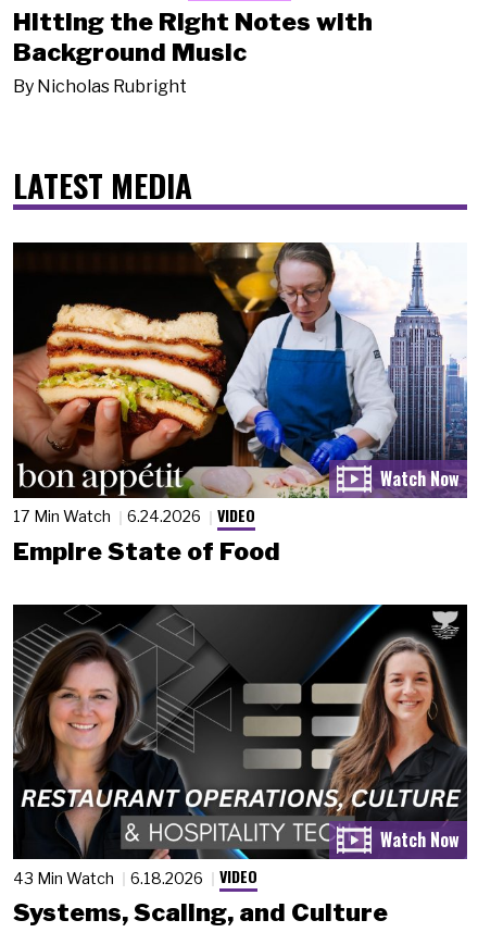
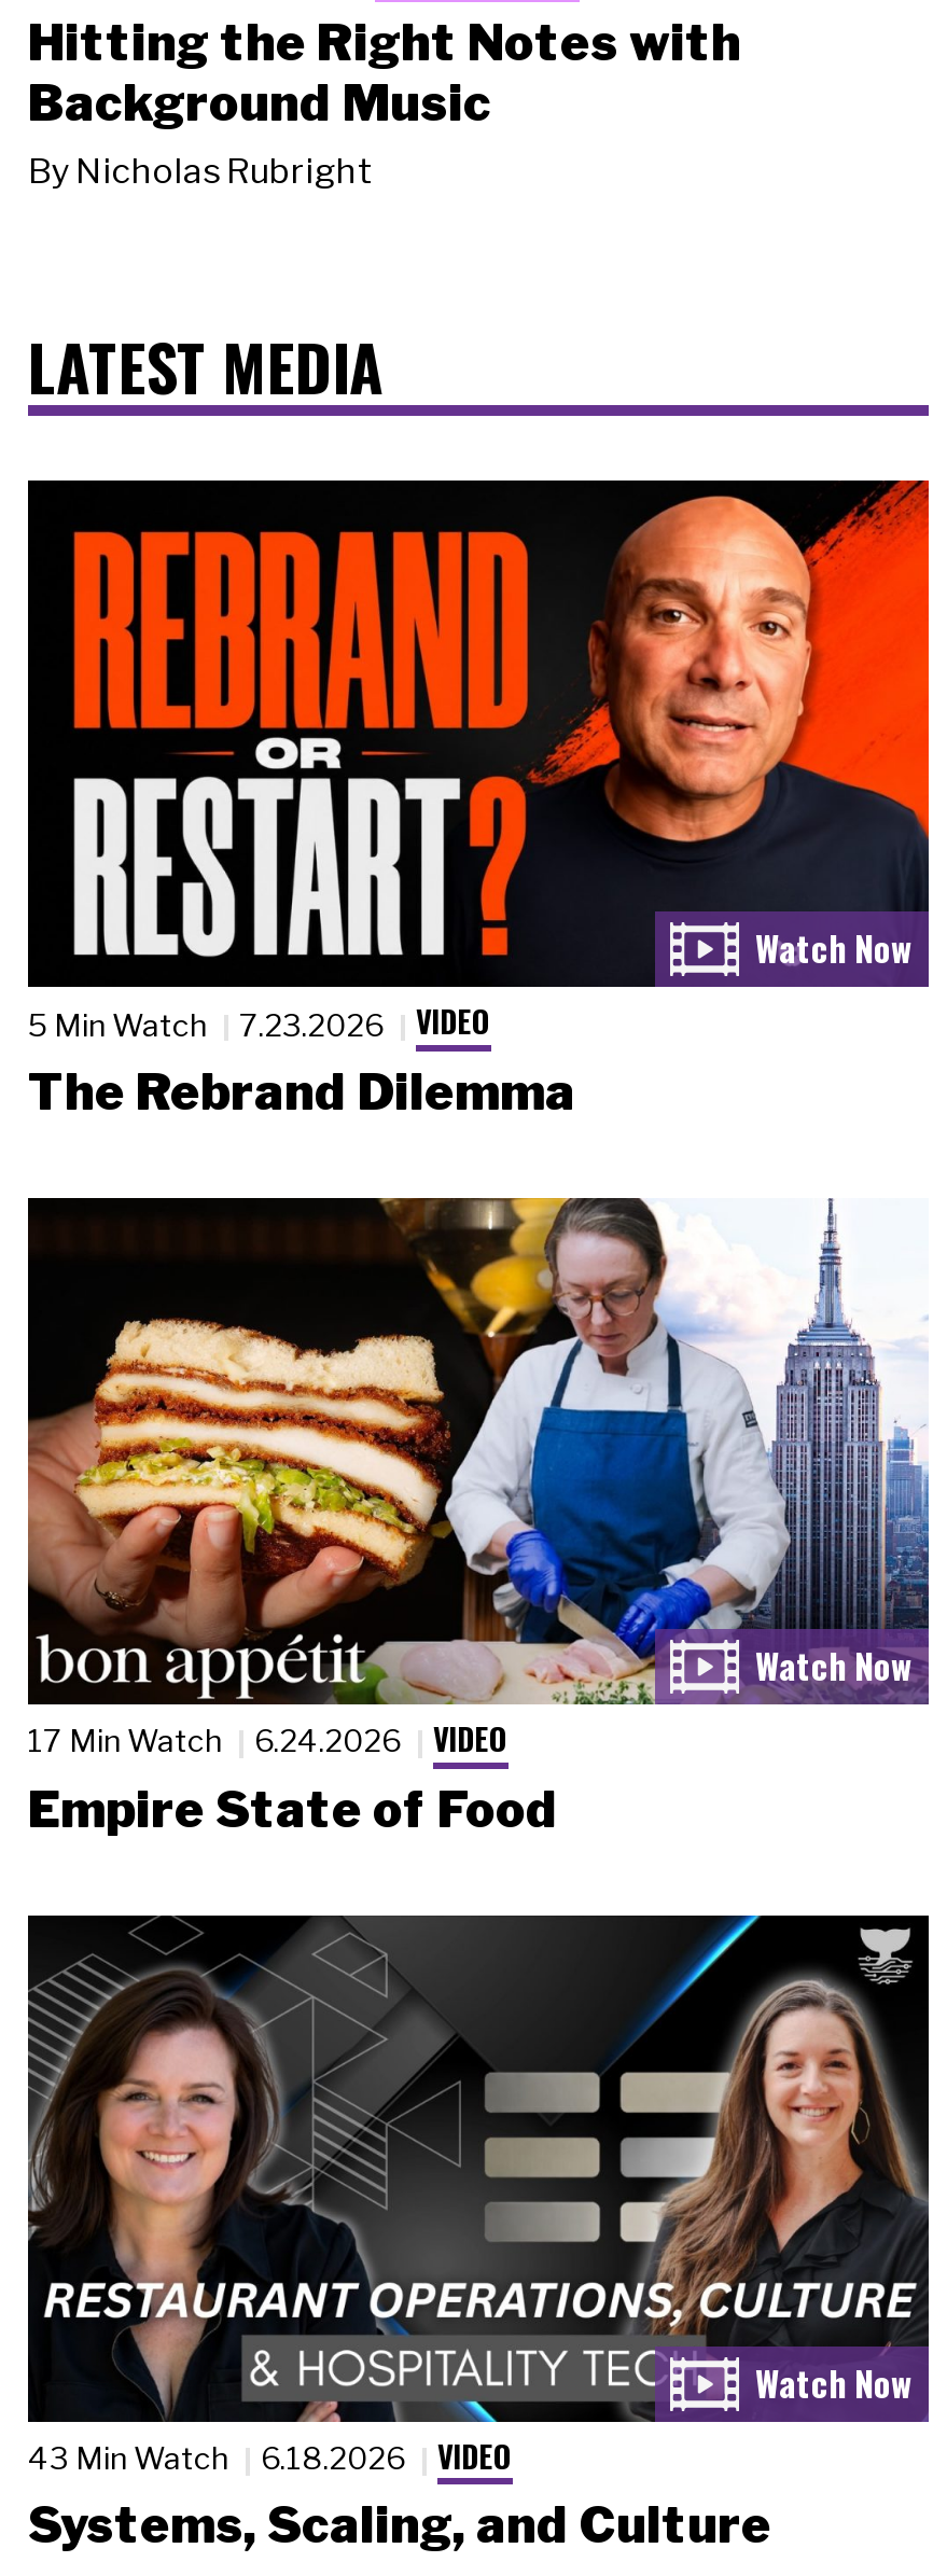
none -> [26,478,931,1123] [image] | 5 Min Watch | 7.23.2026 | VIDEO | The Rebrand Dilemma

